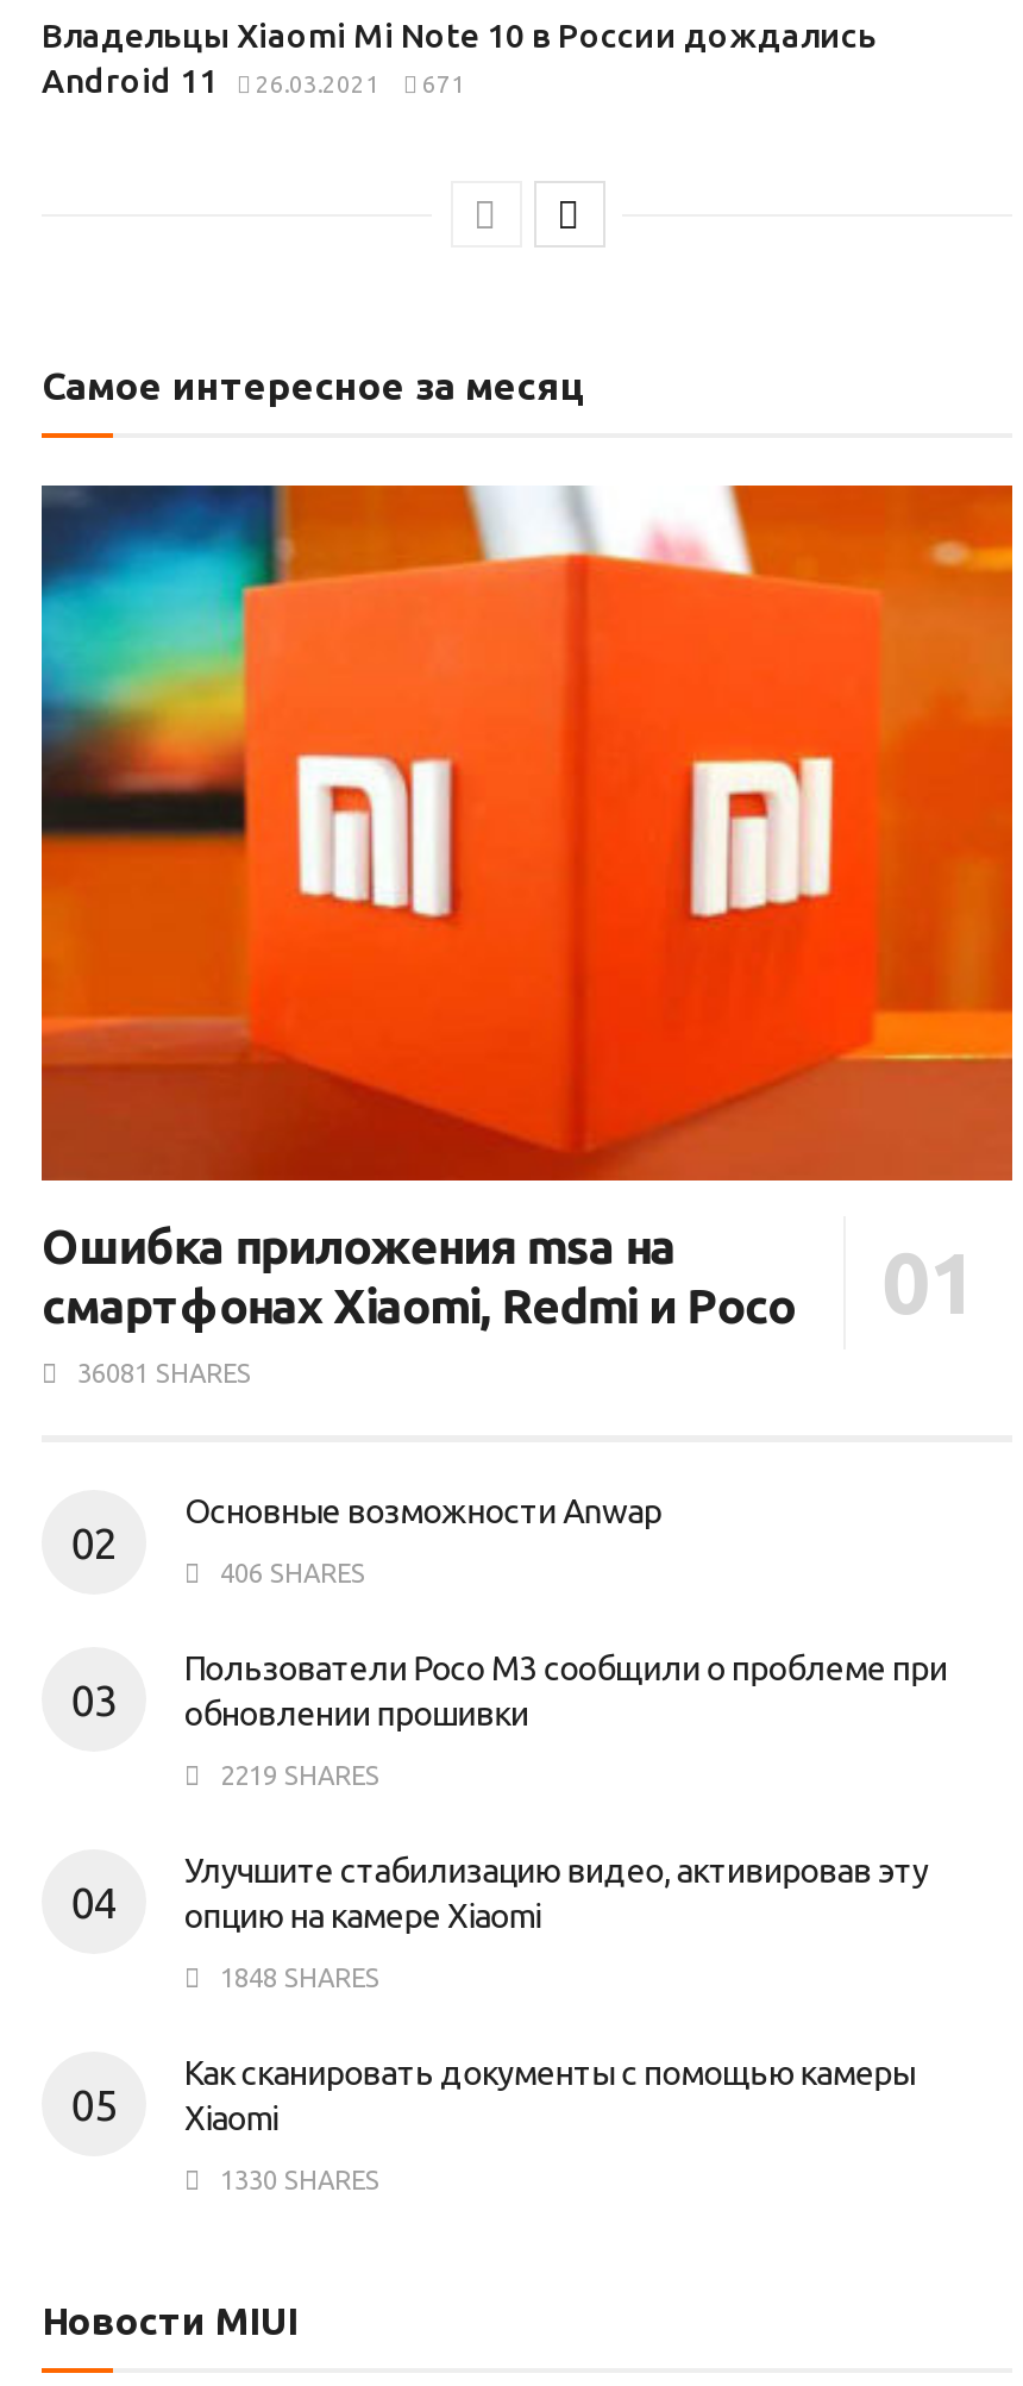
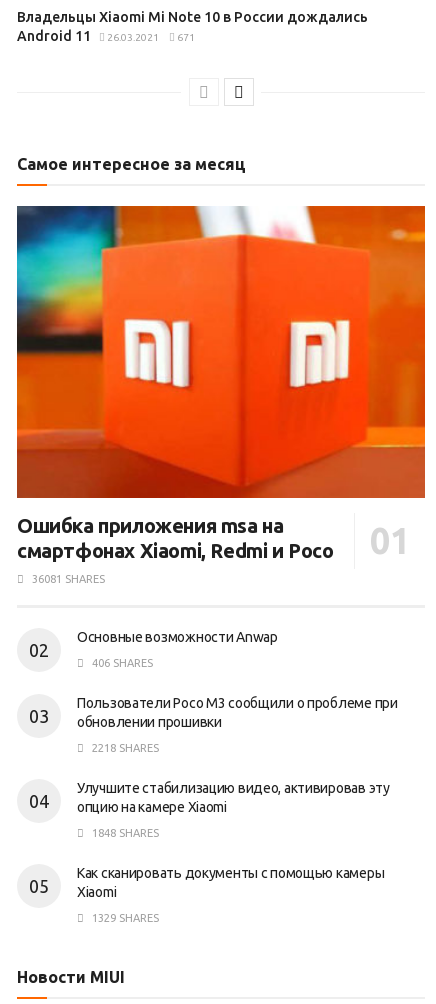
[213,1760,379,1789] 2219 SHARES -> [89,742,159,754] 2218 SHARES
[213,2165,379,2193] 1330 SHARES -> [89,912,159,924] 1329 SHARES

